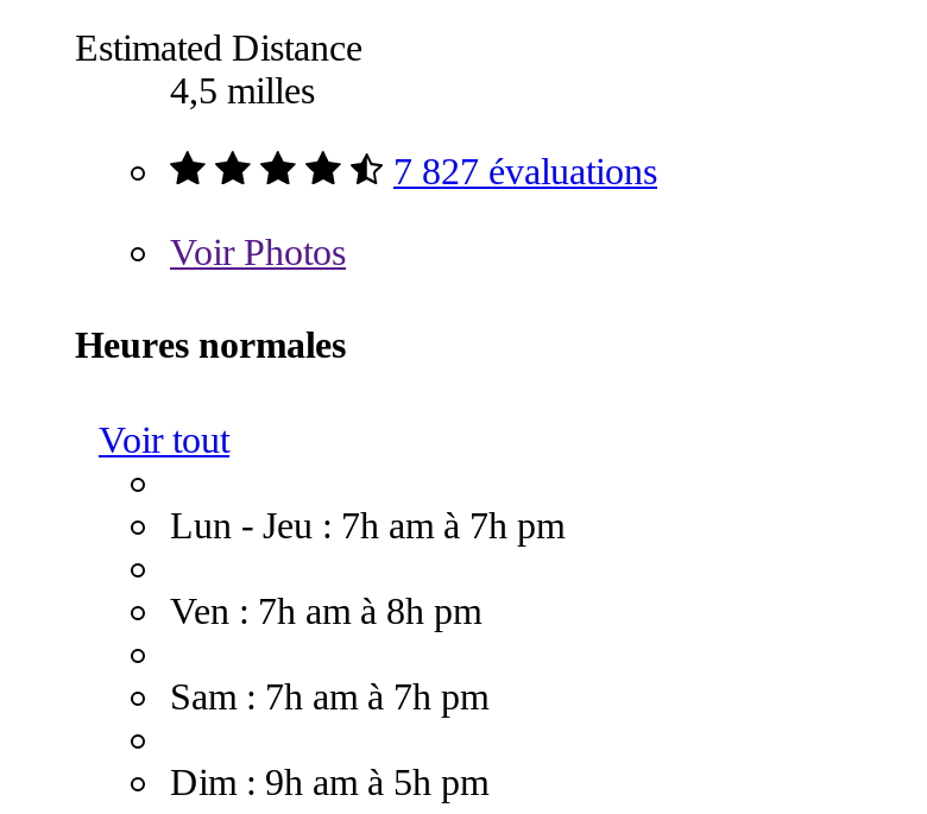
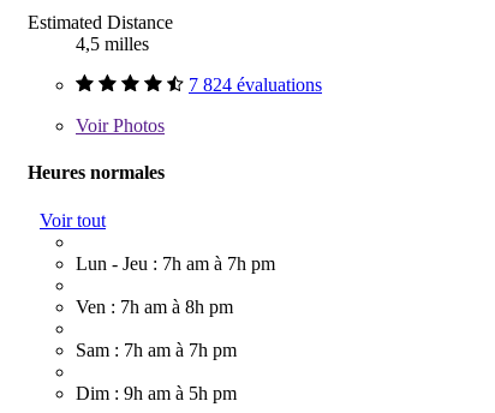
[393,151,657,191] 7 827 évaluations -> [189,74,322,95] 7 824 évaluations

